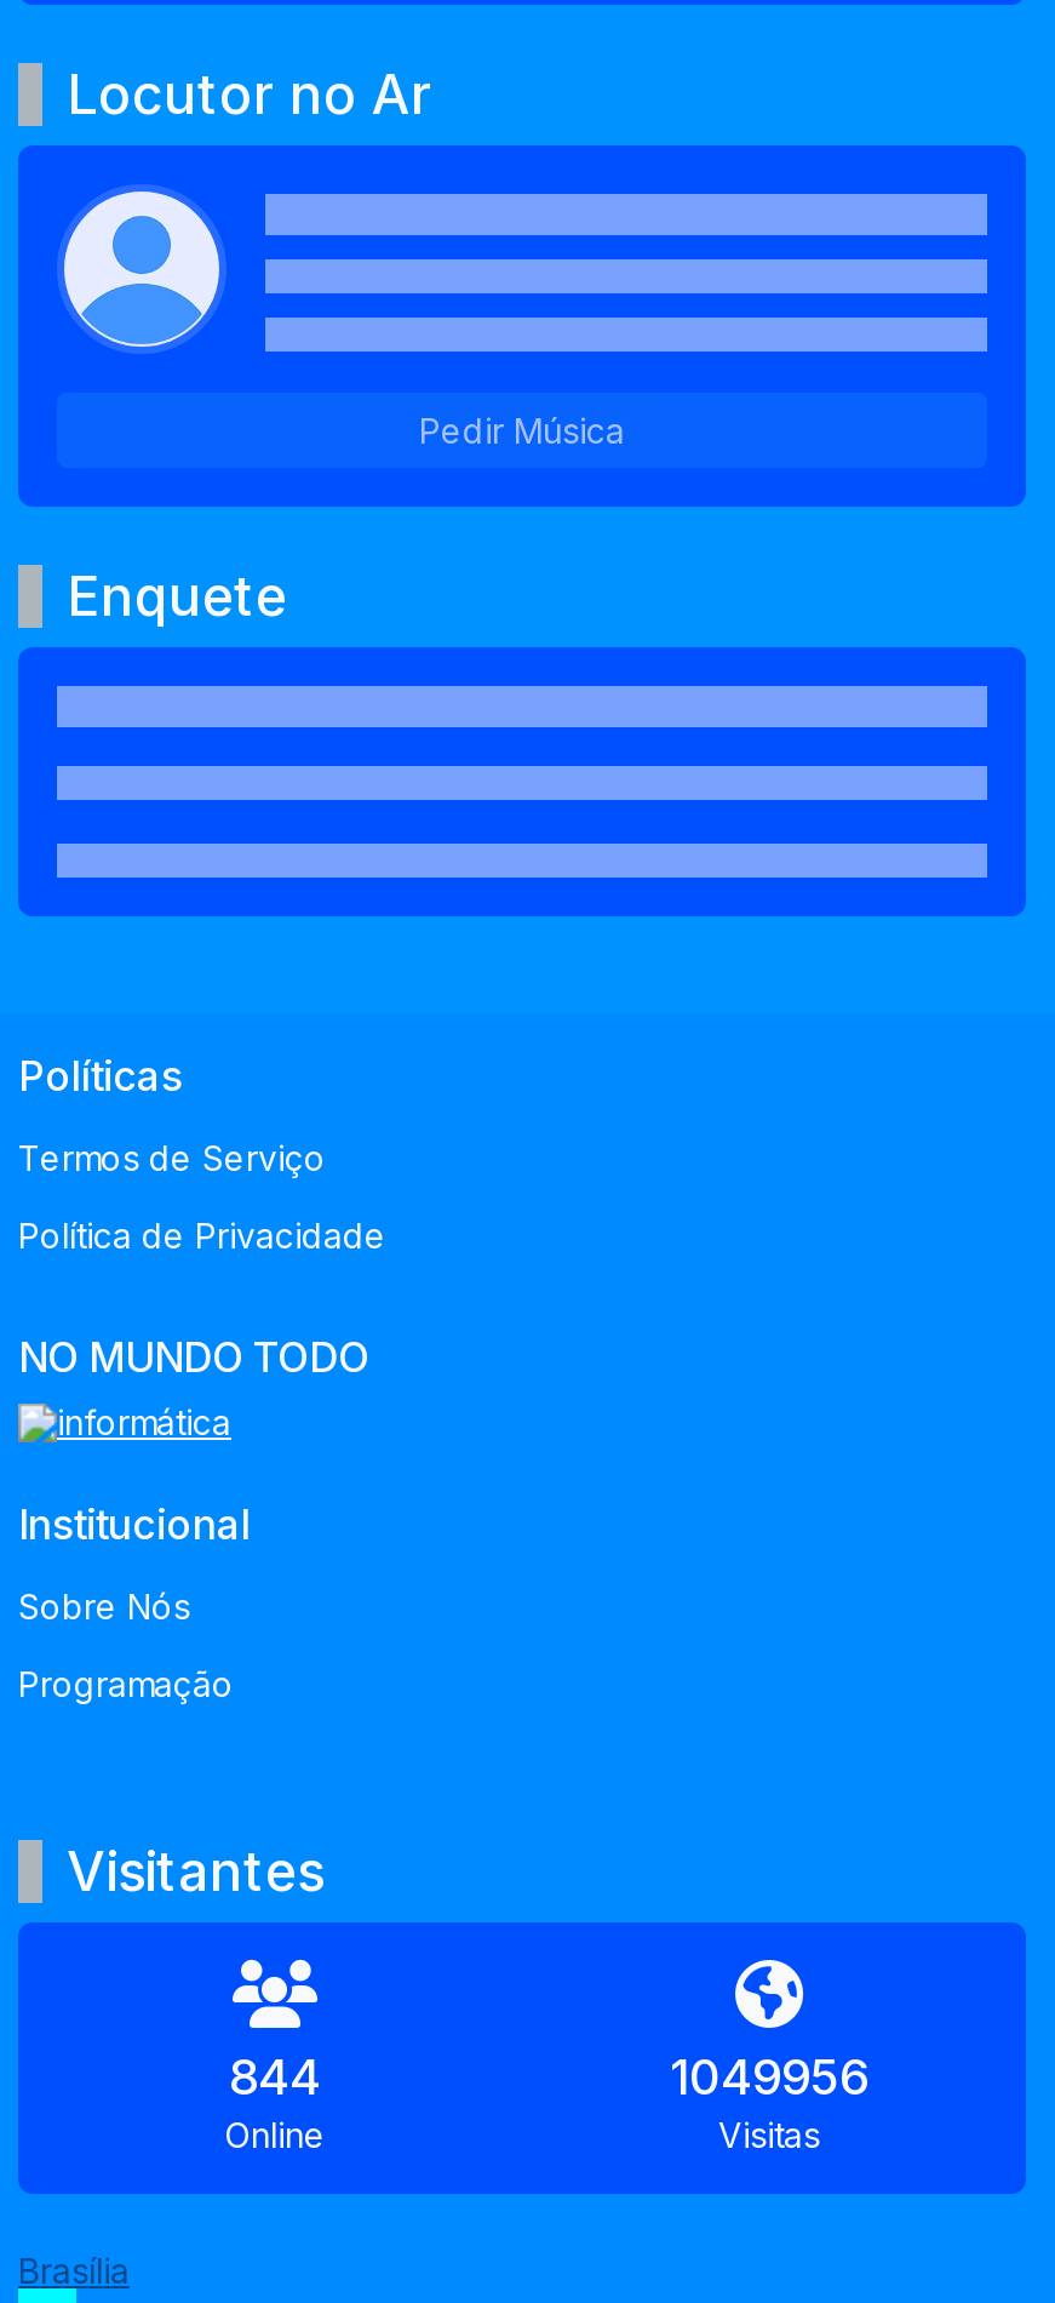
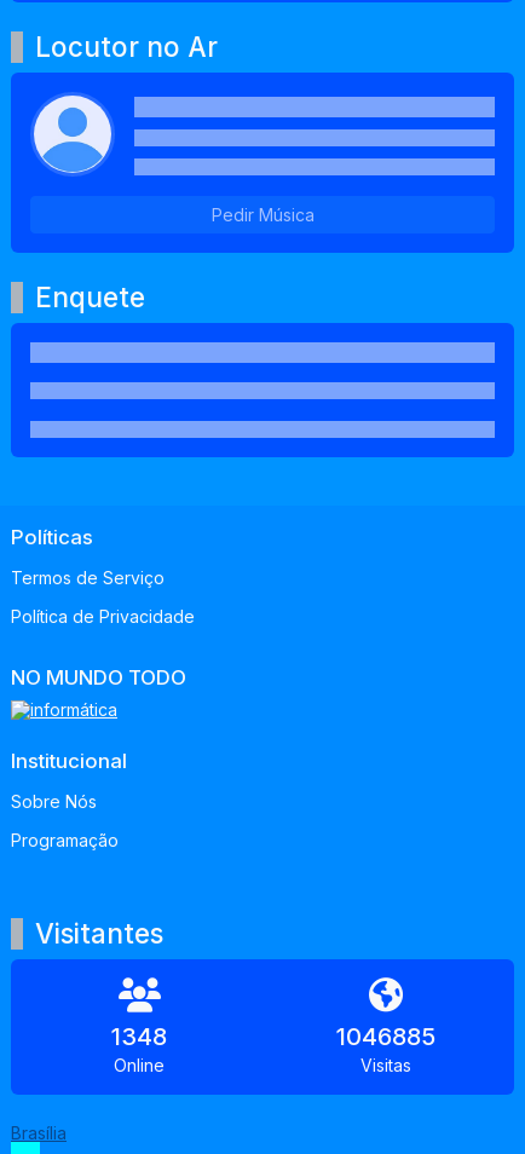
[229,2049,321,2107] 844 -> [111,1022,167,1051] 1348
[670,2049,868,2107] 1049956 -> [336,1022,435,1051] 1046885

